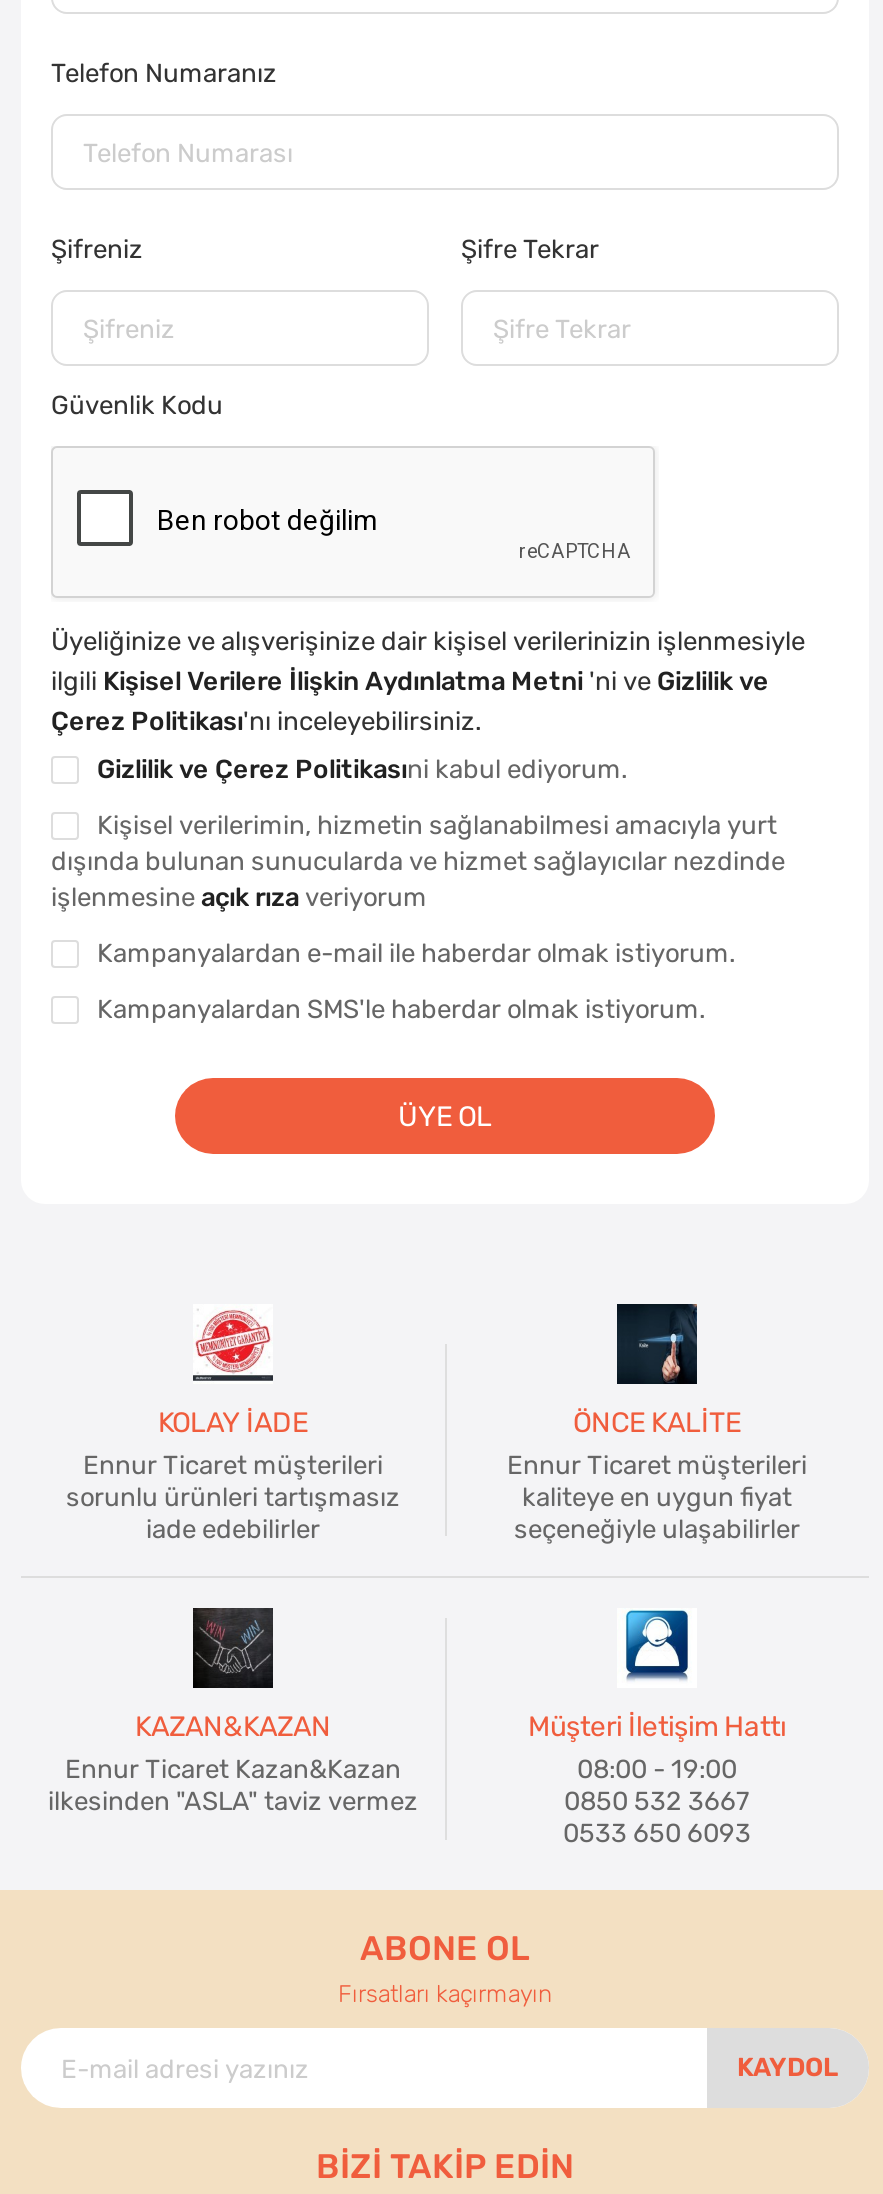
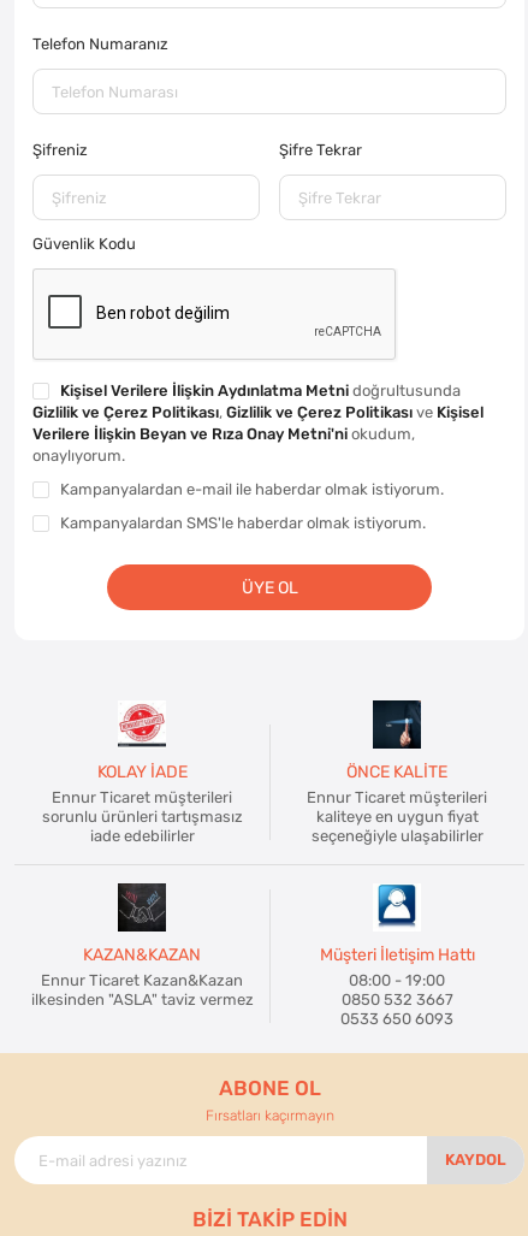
[51,626,805,912] Üyeliğinize ve alışverişinize dair kişisel verilerinizin işlenmesiyle | ilgili Kişisel Verilere İlişkin Aydınlatma Metni 'ni ve Gizlilik ve | Çerez Politikası'nı inceleyebilirsiniz. | Gizlilik ve Çerez Politikasıni kabul ediyorum. | Kişisel verilerimin, hizmetin sağlanabilmesi amacıyla yurt | dışında bulunan sunucularda ve hizmet sağlayıcılar nezdinde | işlenmesine açık rıza veriyorum -> [32,382,483,465] Kişisel Verilere İlişkin Aydınlatma Metni doğrultusunda | Gizlilik ve Çerez Politikası, Gizlilik ve Çerez Politikası ve Kişisel | Verilere İlişkin Beyan ve Rıza Onay Metni'ni okudum, | onaylıyorum.

